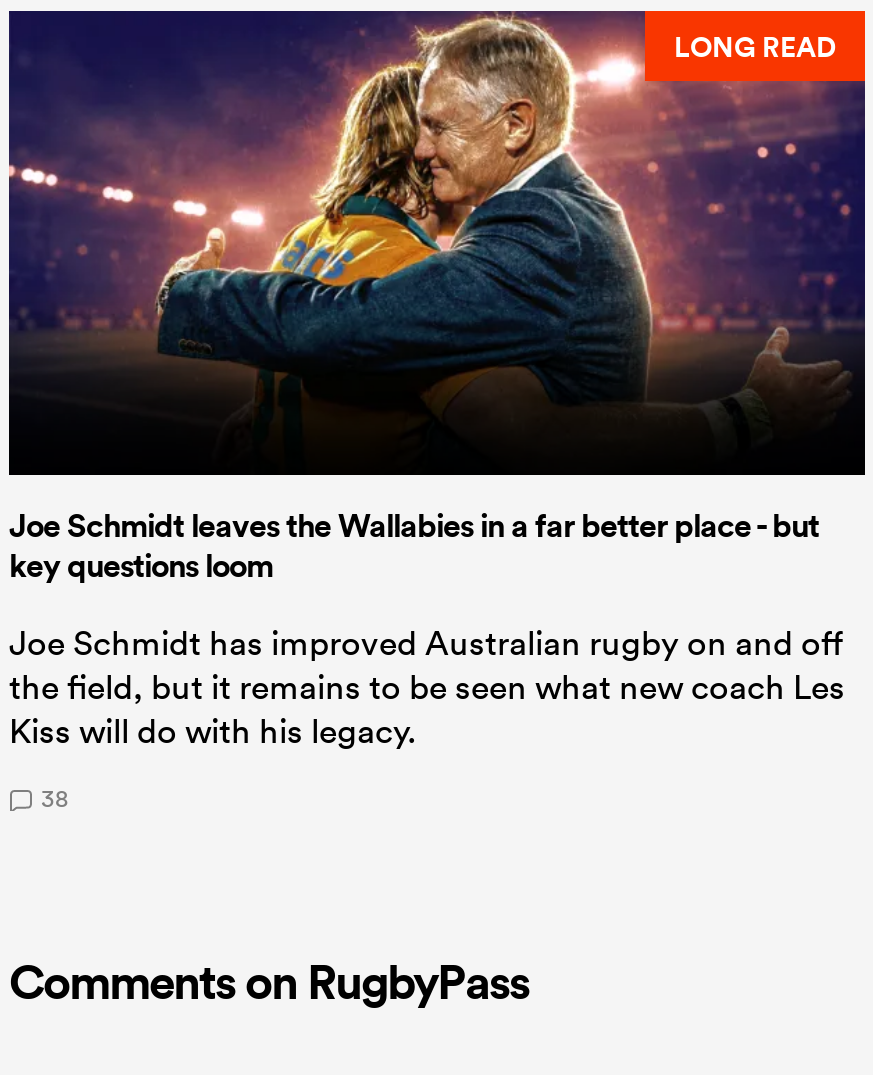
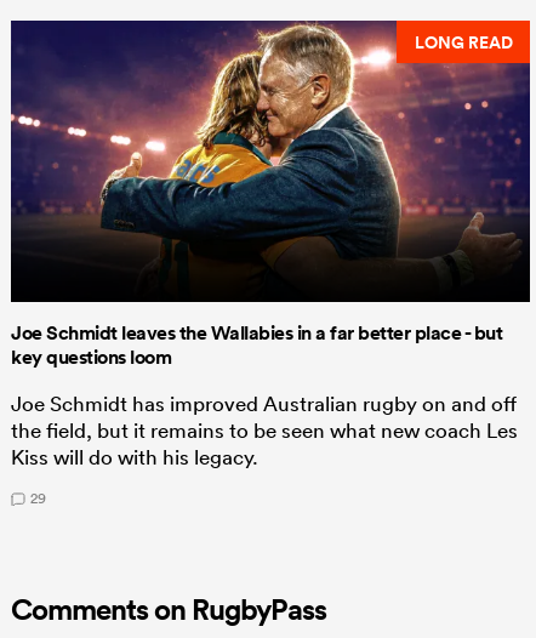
[41,782,69,816] 38 -> [30,488,46,509] 29

